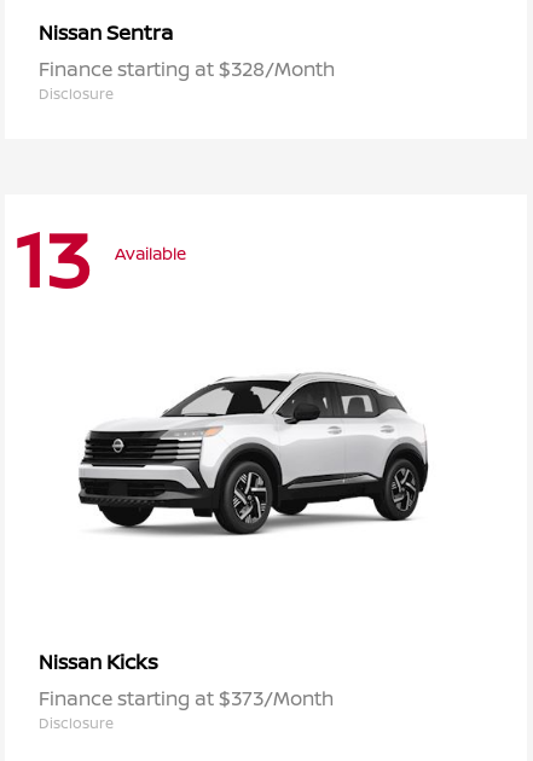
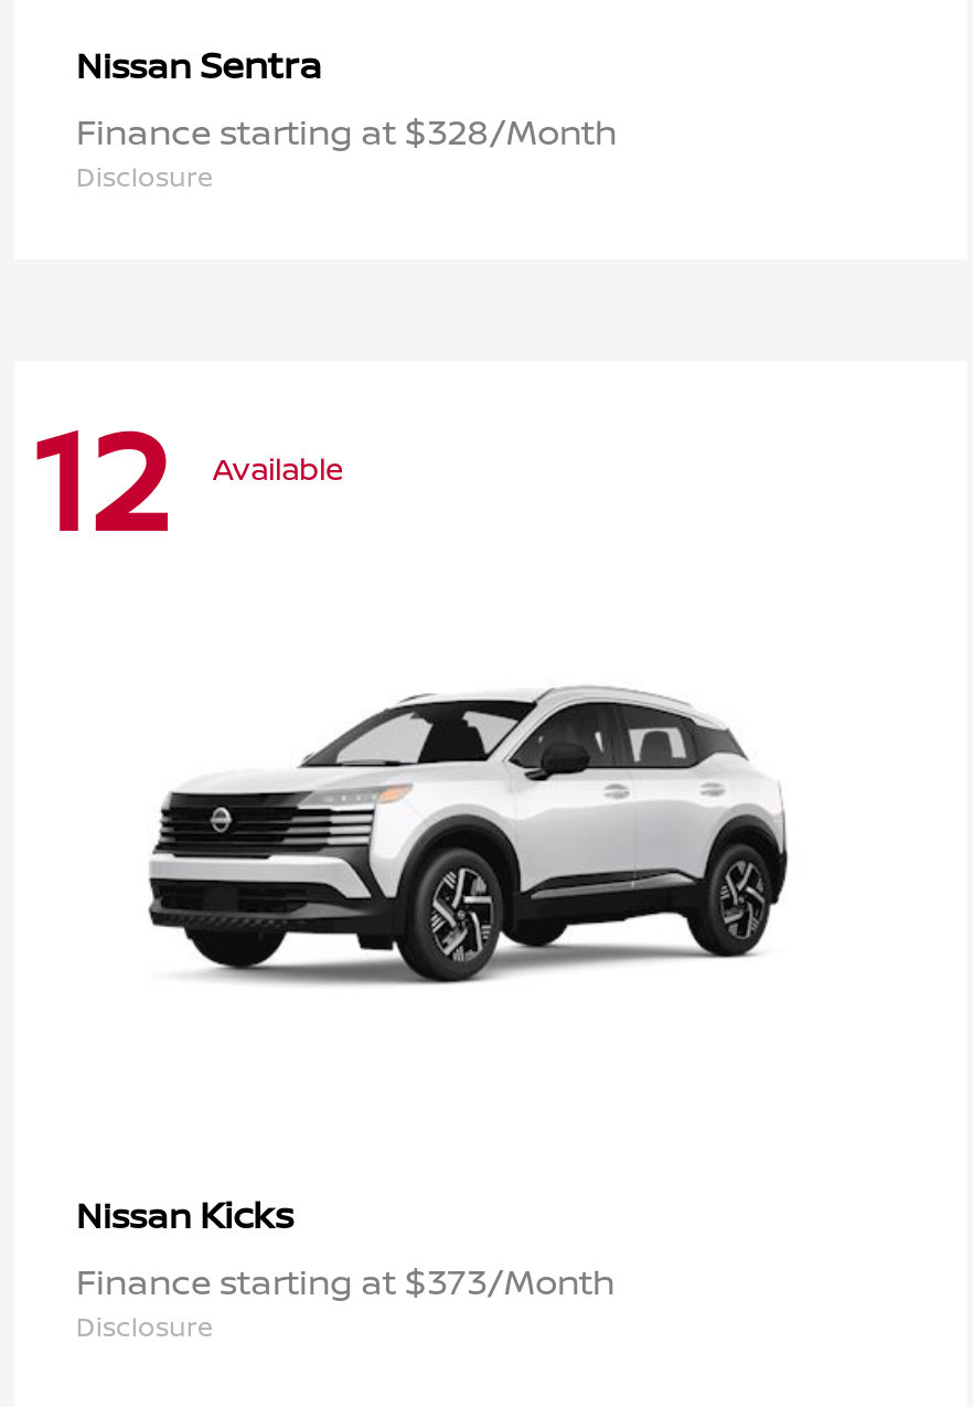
[15,205,186,310] 13 Available -> [32,380,343,572] 12 Available

